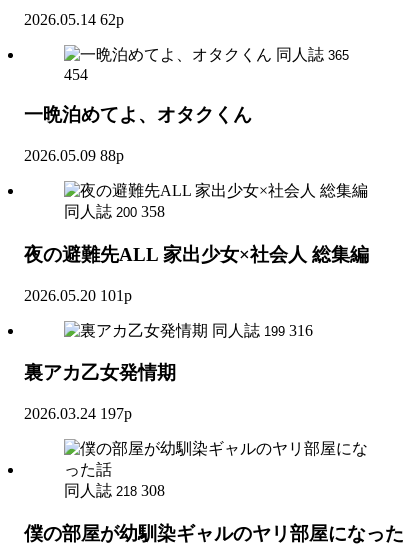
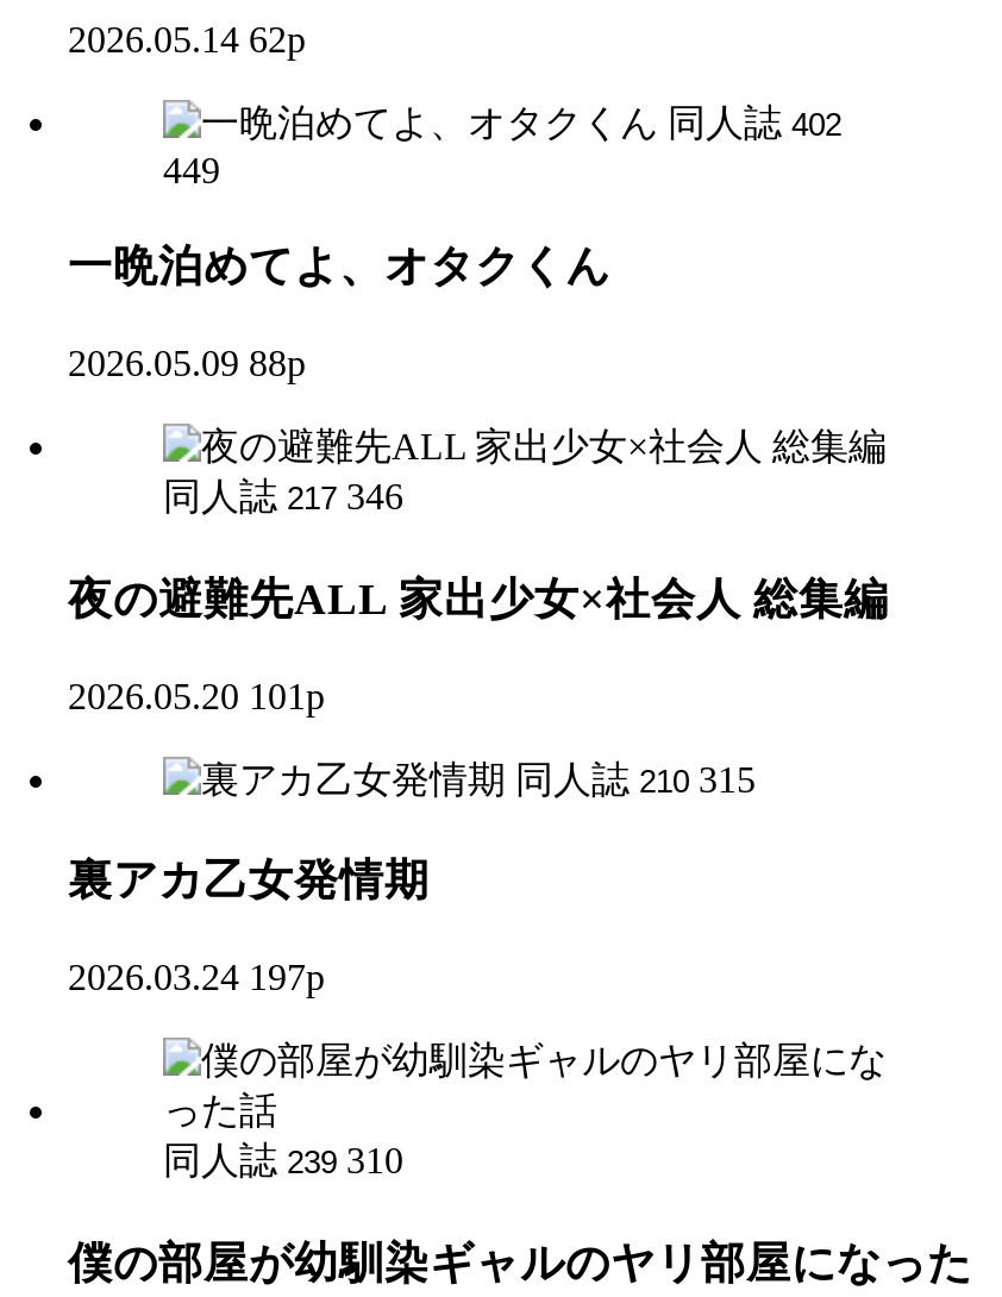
[276,46,349,63] 同人誌 365 -> [668,101,841,142] 同人誌 402
[64,66,88,83] 454 -> [163,149,220,189] 449
[64,203,165,220] 同人誌 200 358 -> [163,476,403,517] 同人誌 217 346
[212,321,313,338] 同人誌 199 316 -> [515,758,756,798] 同人誌 210 315
[64,482,165,499] 同人誌 218 308 -> [163,1140,403,1180] 同人誌 239 310

